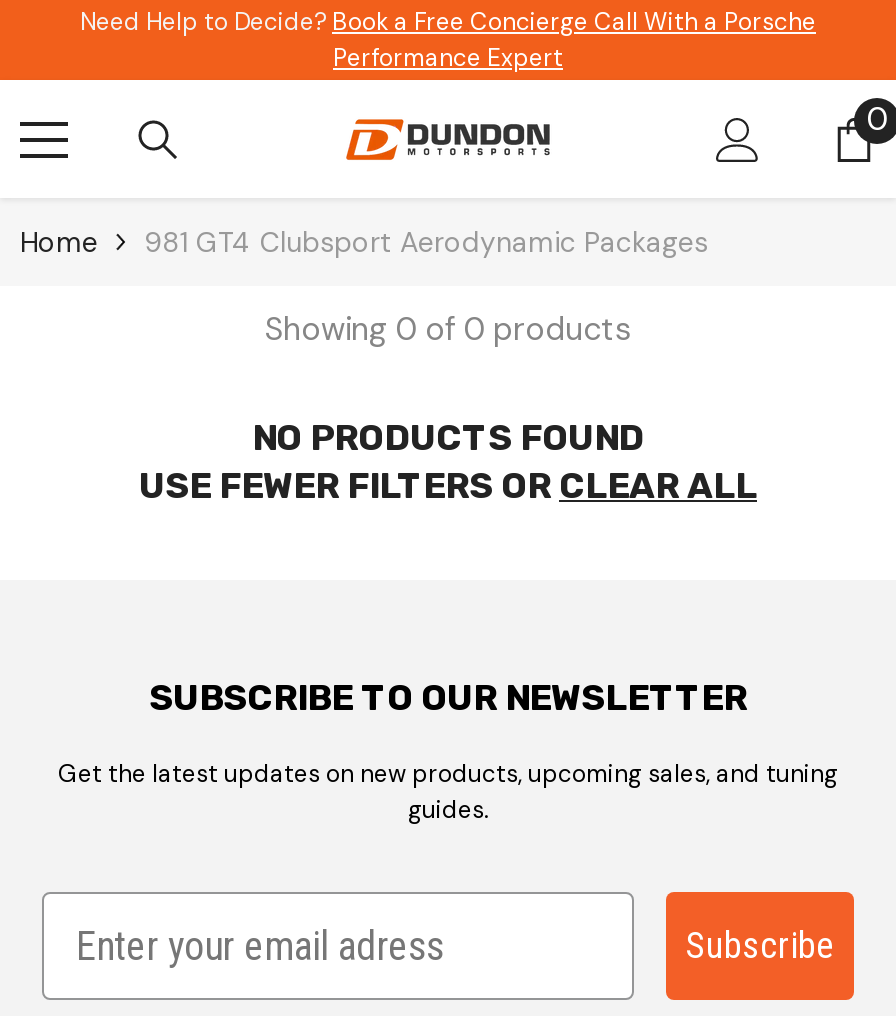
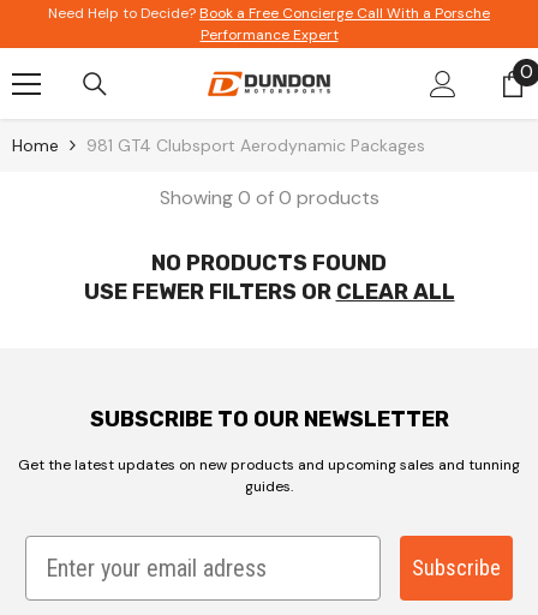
[58,758,838,790] Get the latest updates on new products, upcoming sales, and tuning -> [18,455,520,474] Get the latest updates on new products and upcoming sales and tunning

